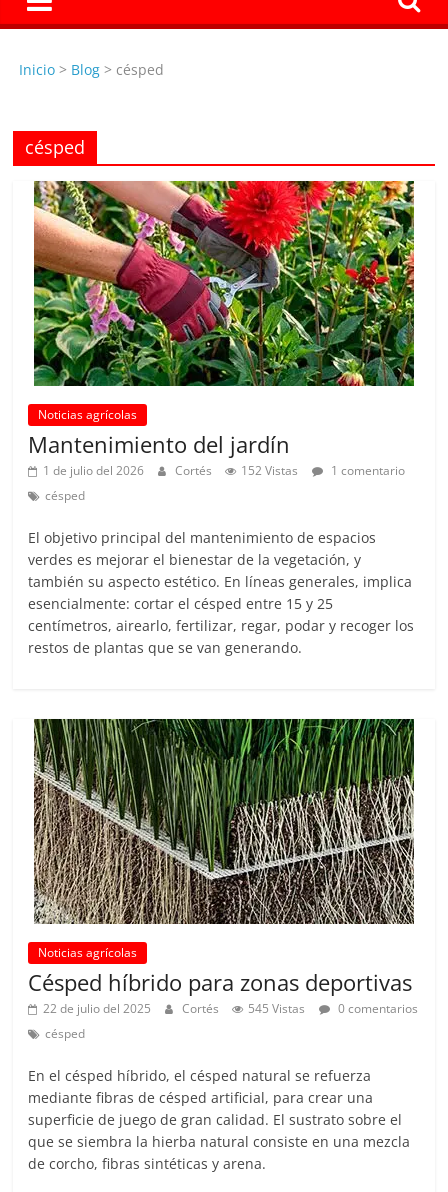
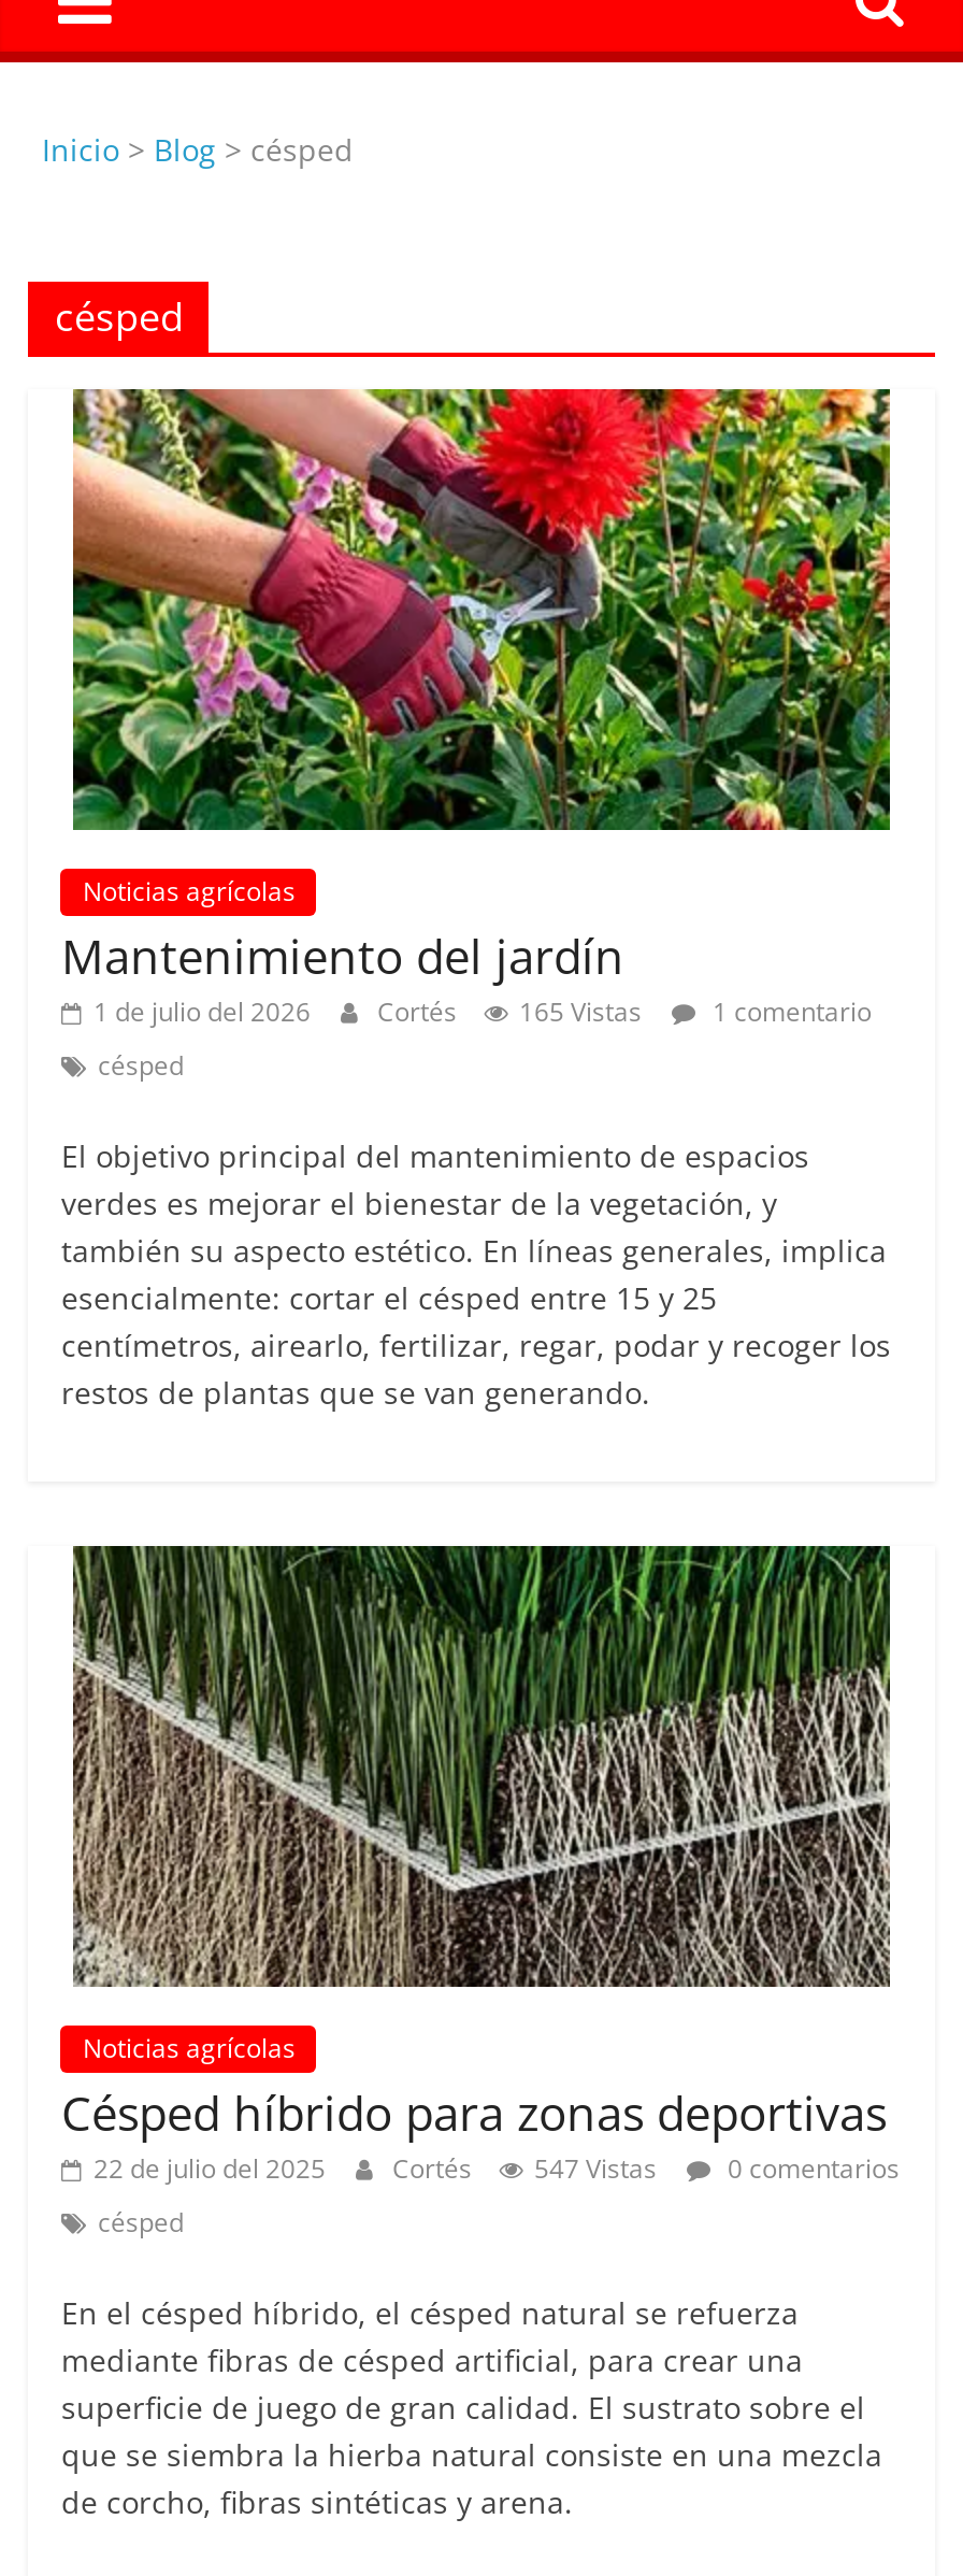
[241,462,298,479] 152 Vistas -> [519,993,641,1030] 165 Vistas
[43,1000,418,1017] 22 de julio del 2025 Cortés 545 Vistas 0 comentarios -> [93,2150,899,2187] 22 de julio del 2025 Cortés 547 Vistas 0 comentarios

